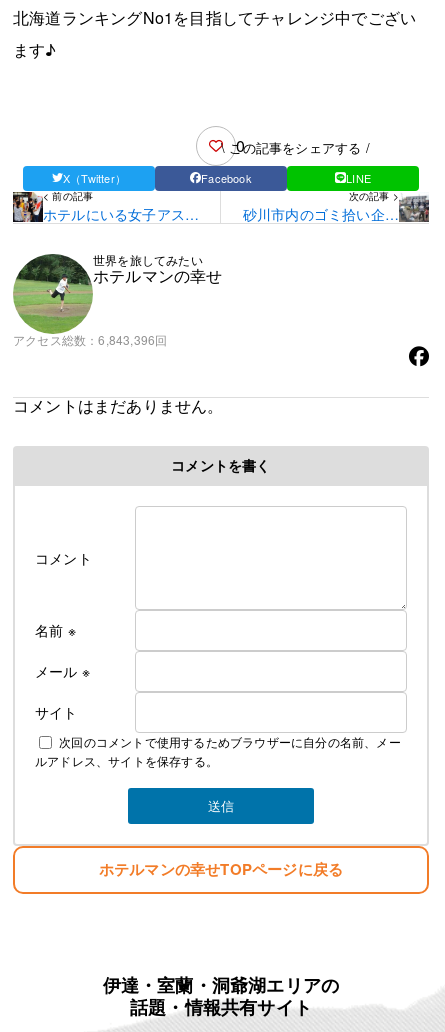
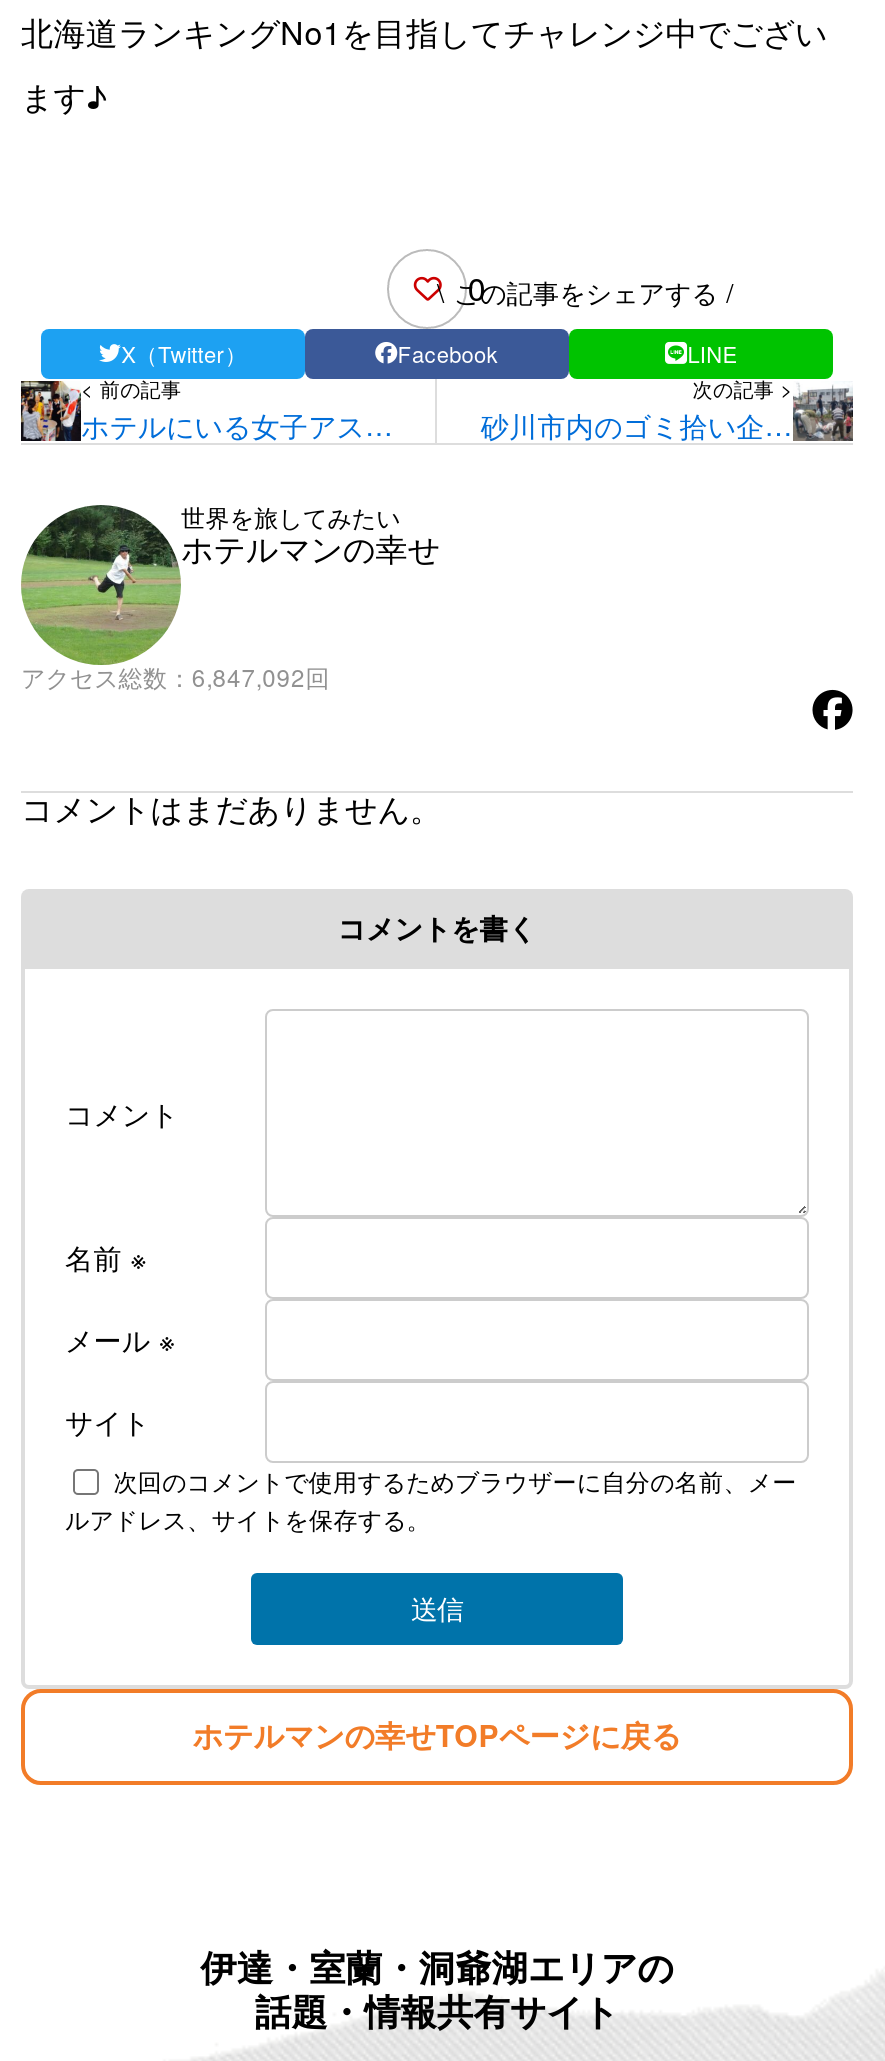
[13,330,167,347] アクセス総数 6,843,396回 -> [21,658,330,692] アクセス総数 6,847,092回

